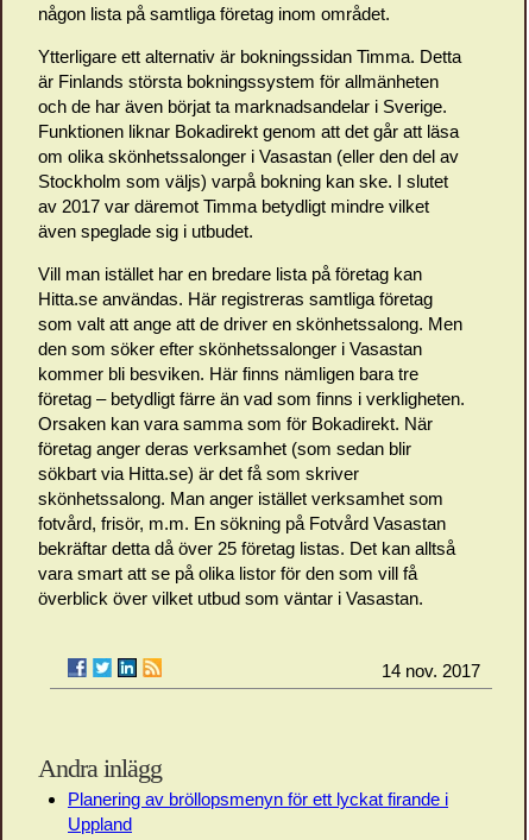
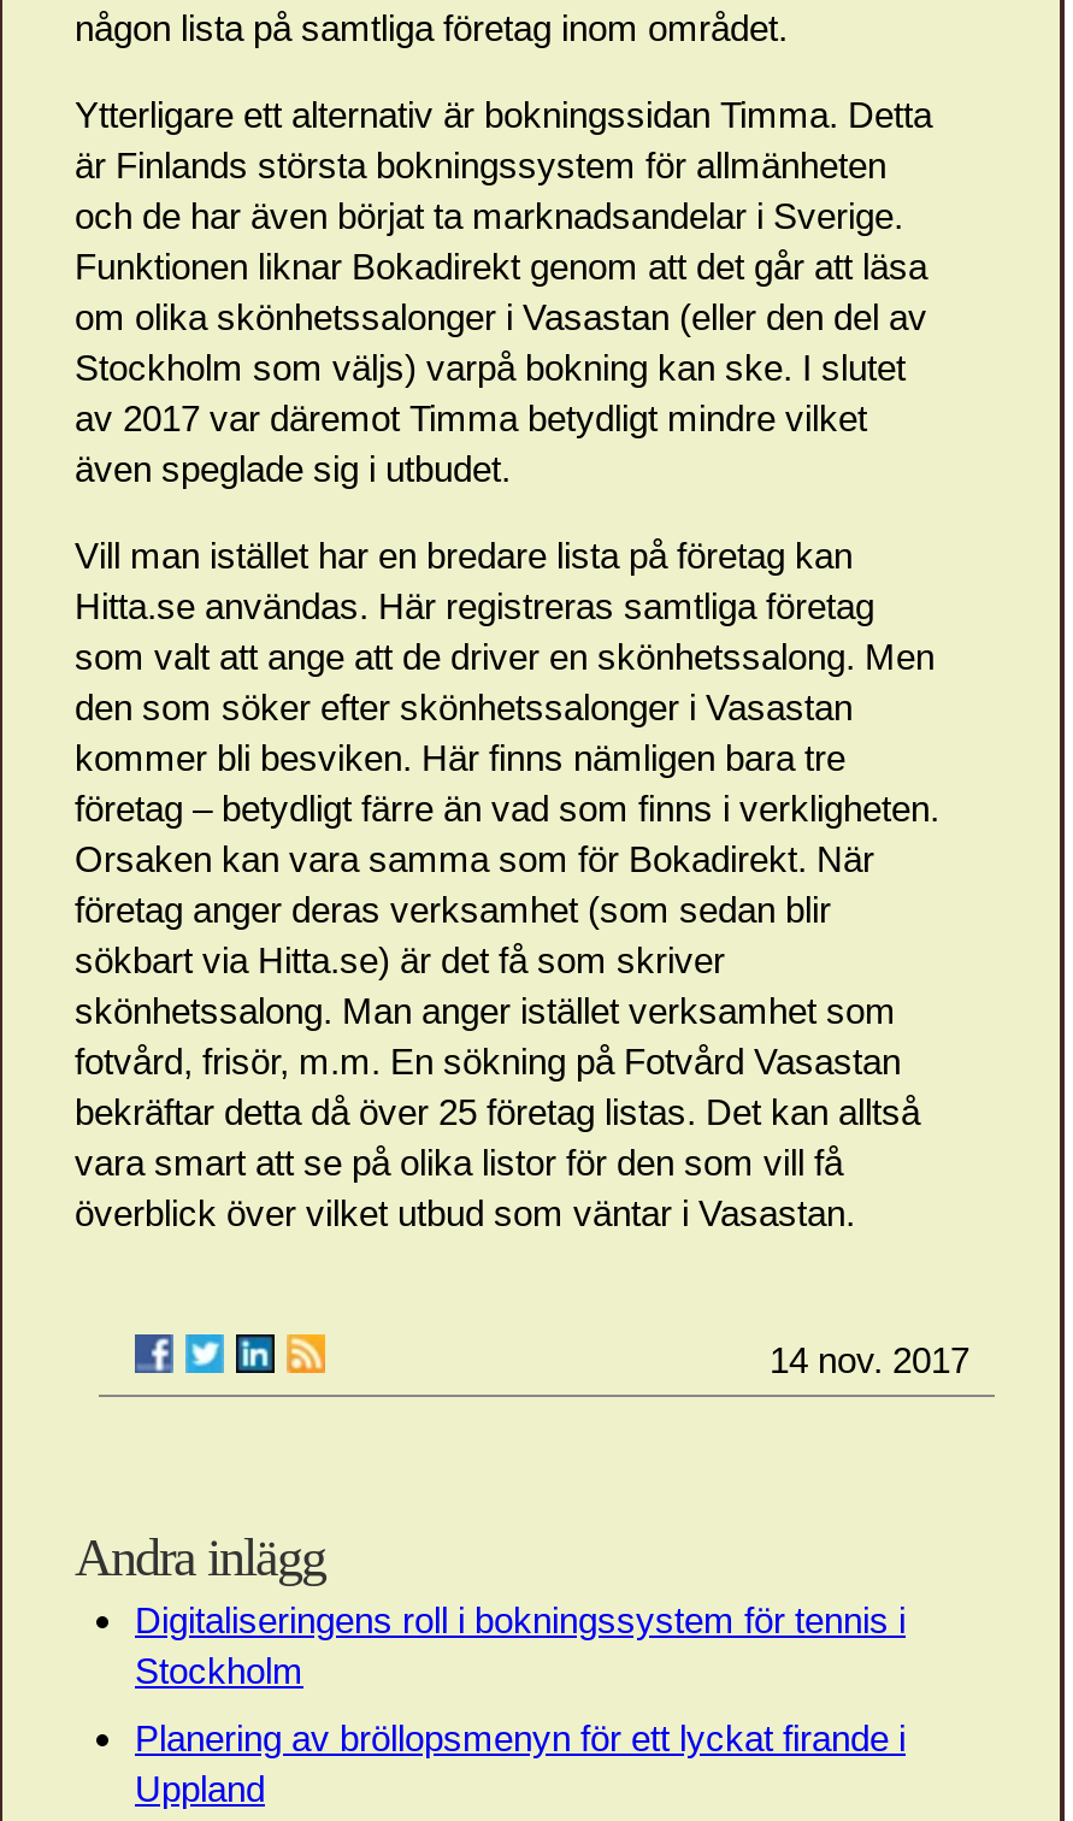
none -> [135,1599,906,1690] Digitaliseringens roll i bokningssystem för tennis i | Stockholm

